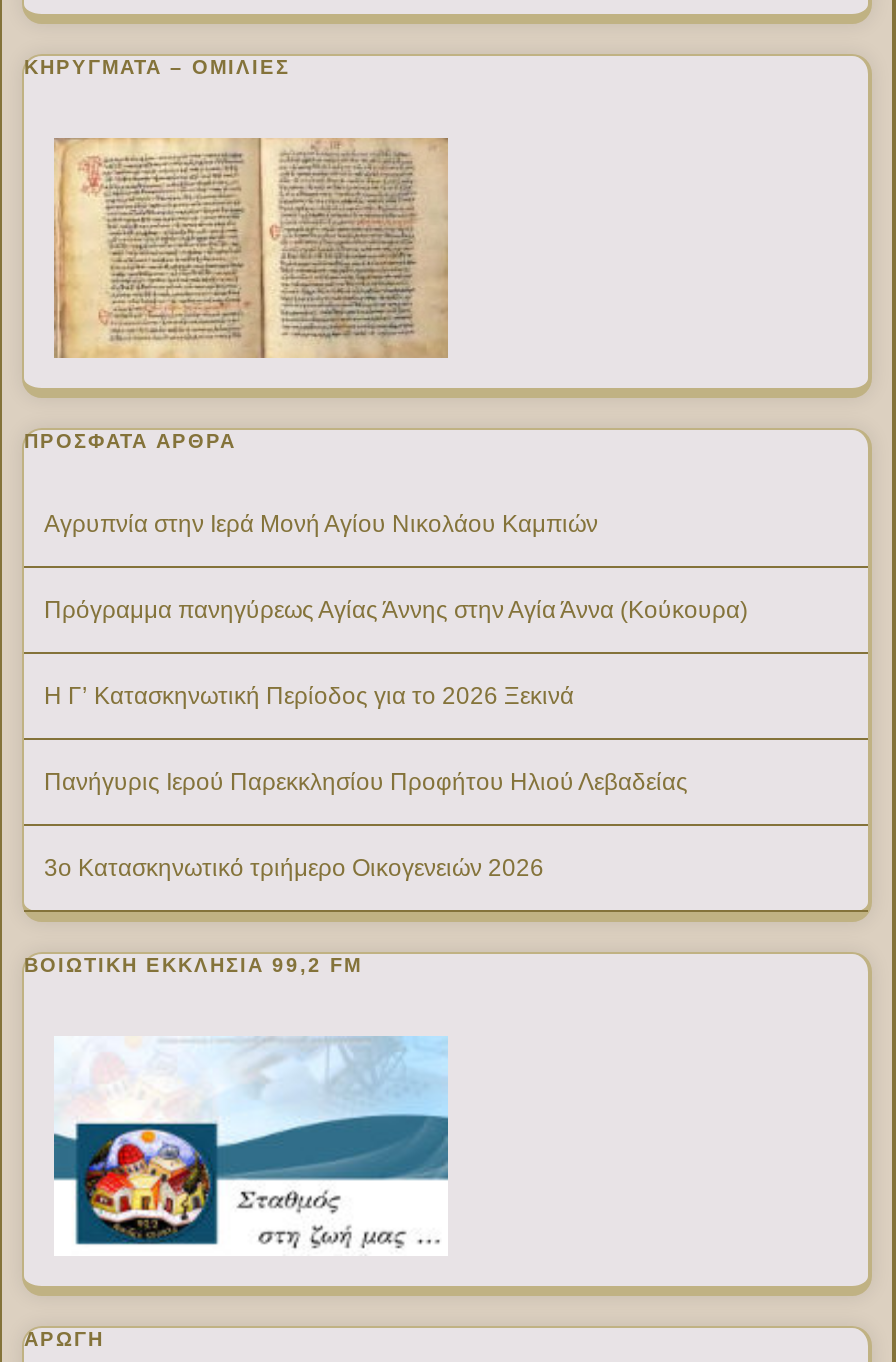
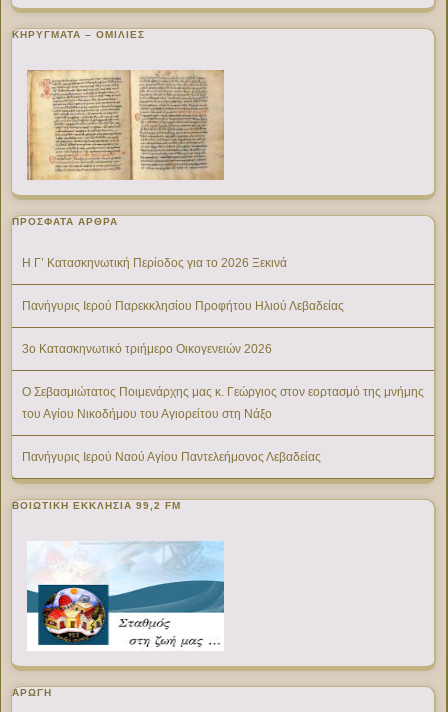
[44,509,748,623] Αγρυπνία στην Ιερά Μονή Αγίου Νικολάου Καμπιών | Πρόγραμμα πανηγύρεως Αγίας Άννης στην Αγία Άννα (Κούκουρα) -> none
moved [44,681,688,795] -> [22,256,344,313]: Η Γ’ Κατασκηνωτική Περίοδος για το 2026 Ξεκινά | Πανήγυρις Ιερού Παρεκκλησίου Προφήτου Ηλιού Λεβαδείας
none -> [22,385,424,464] Ο Σεβασμιώτατος Ποιμενάρχης μας κ. Γεώργιος στον εορτασμό της μνήμης | του Αγίου Νικοδήμου του Αγιορείτου στη Νάξο | Πανήγυρις Ιερού Ναού Αγίου Παντελεήμονος Λεβαδείας

